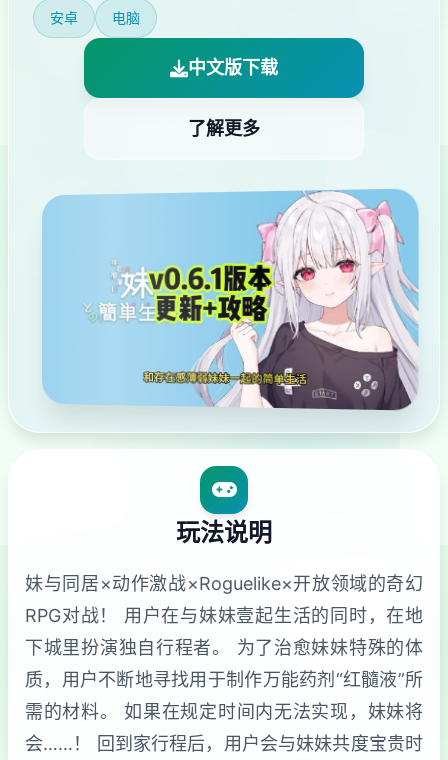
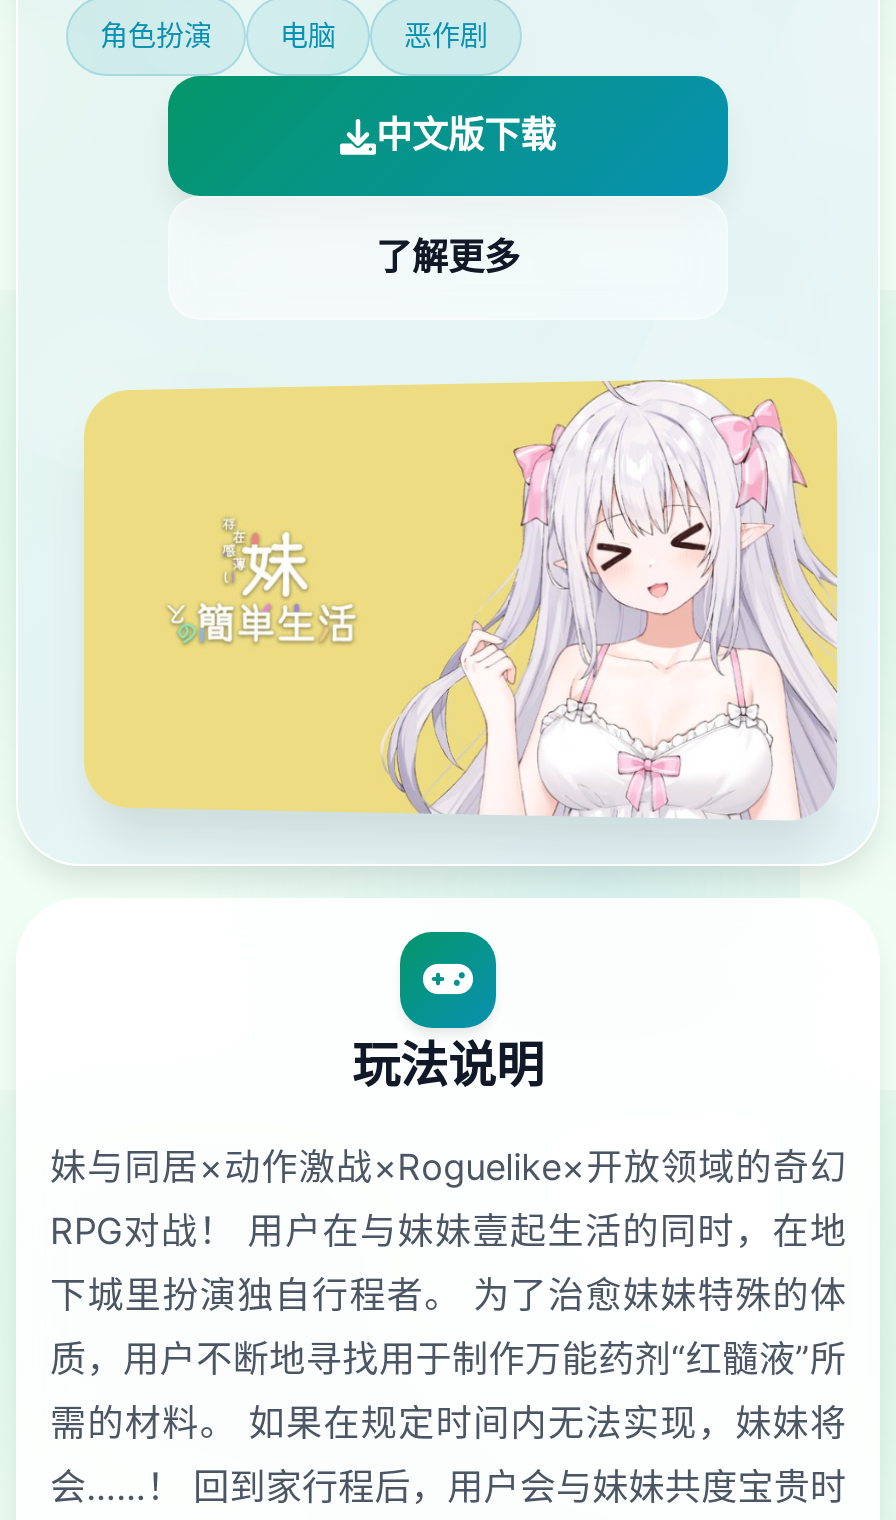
[50,9,78,26] 安卓 -> [100,17,212,51] 角色扮演
none -> [404,17,488,51] 恶作剧
[42,188,419,411] [image] -> [82,376,838,822] [image]

